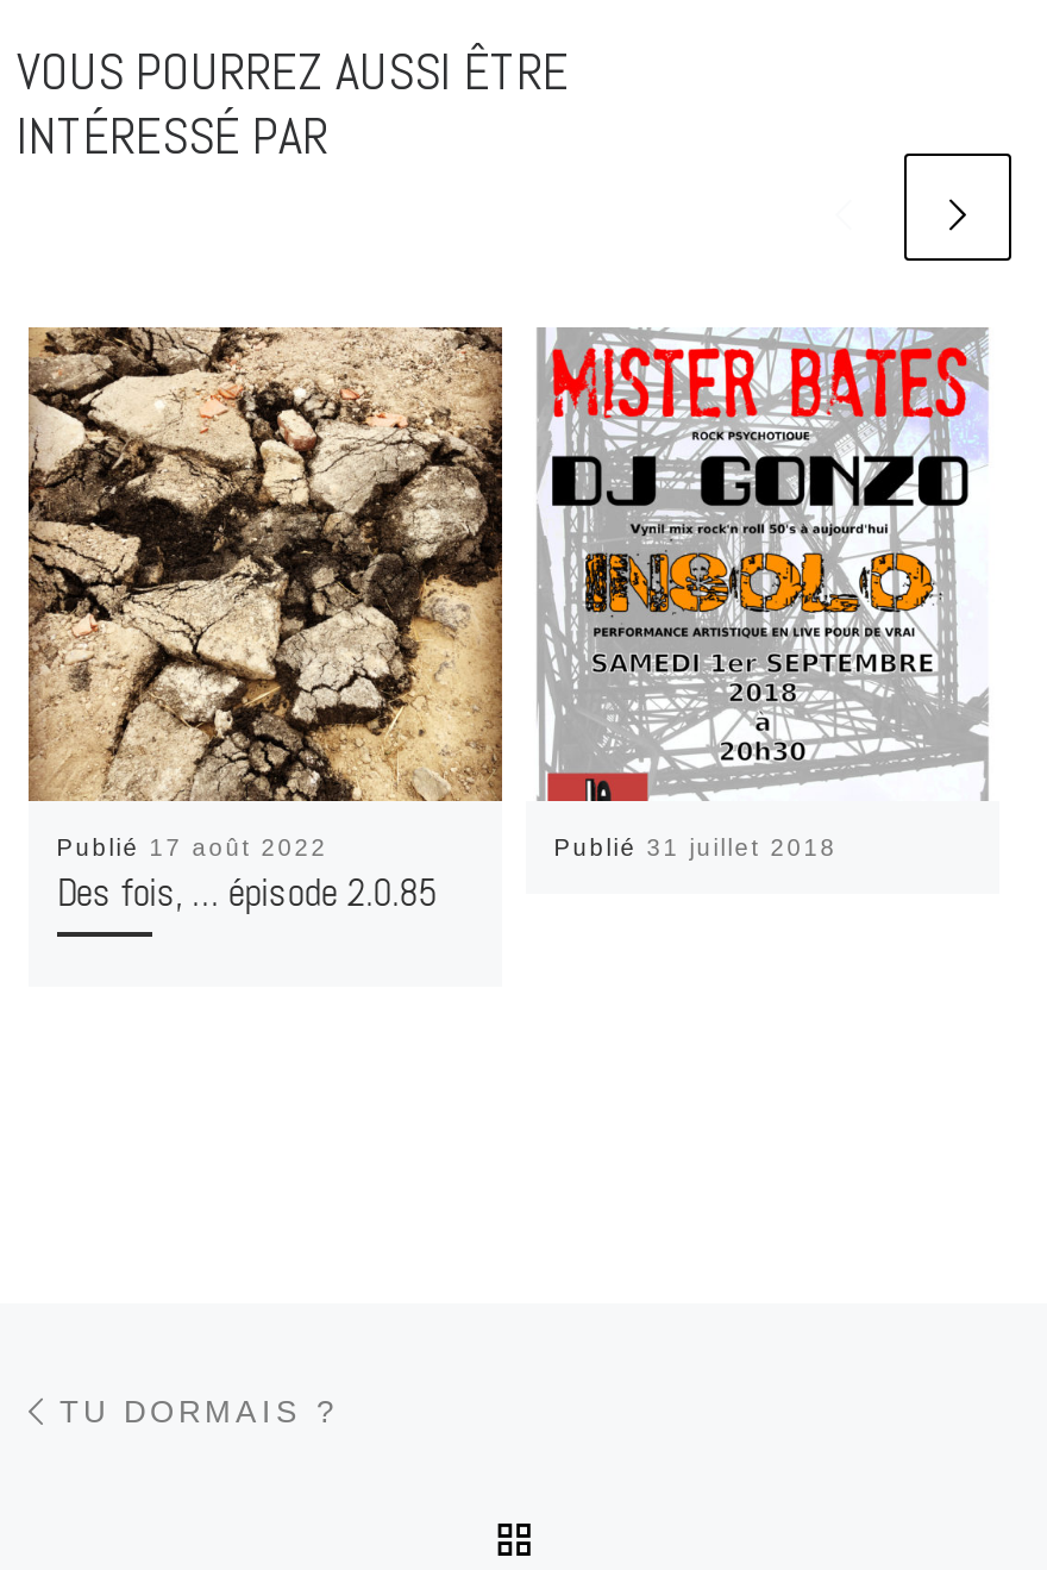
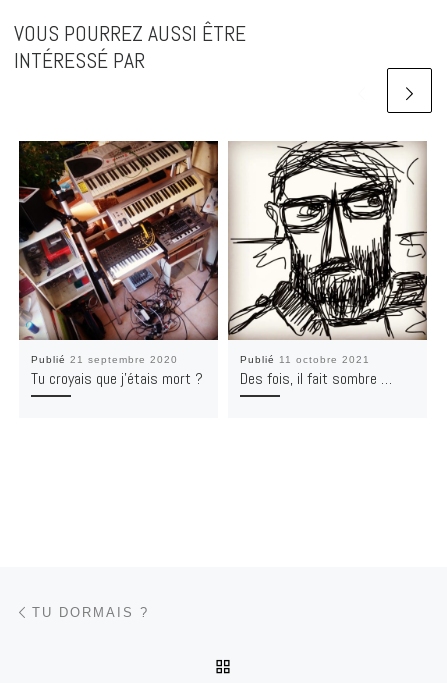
[26,325,504,917] [image] | Publié 17 août 2022 | Des fois, … épisode 2.0.85 -> [18,140,219,389] [image] | Publié 21 septembre 2020 | Tu croyais que j’étais mort ?
[526,327,999,860] [image] | Publié 31 juillet 2018 -> [227,140,428,389] [image] | Publié 11 octobre 2021 | Des fois, il fait sombre …

